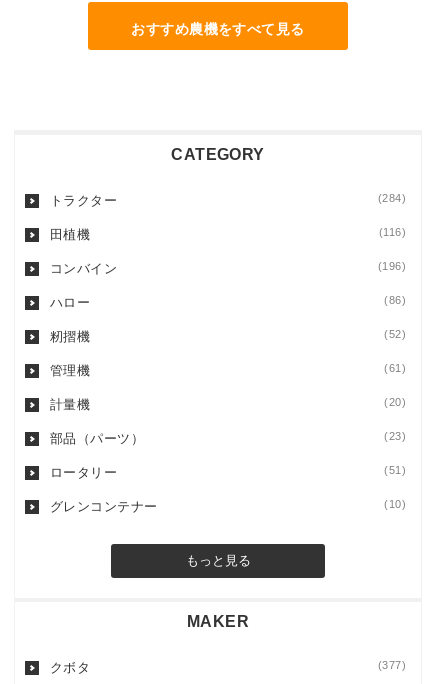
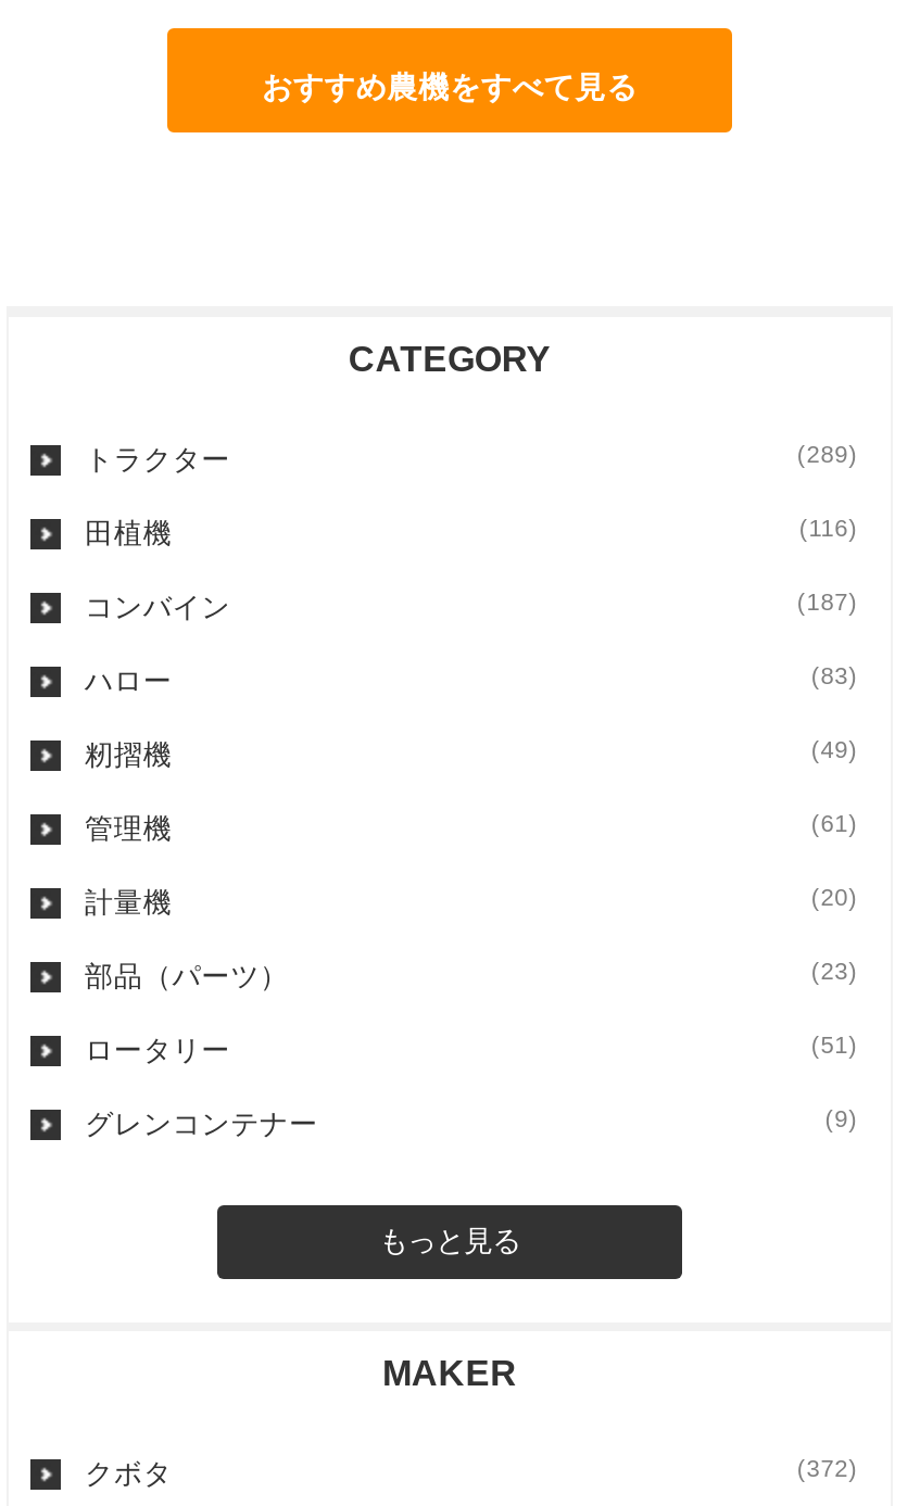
[378,192,406,204] (284) -> [797,441,858,467] (289)
[378,260,406,272] (196) -> [797,589,858,615] (187)
[384,294,406,306] (86) -> [811,662,858,688] (83)
[384,328,406,340] (52) -> [811,736,858,762] (49)
[384,498,406,510] (10) -> [825,1105,858,1131] (9)
[378,659,406,671] (377) -> [797,1455,858,1481] (372)

